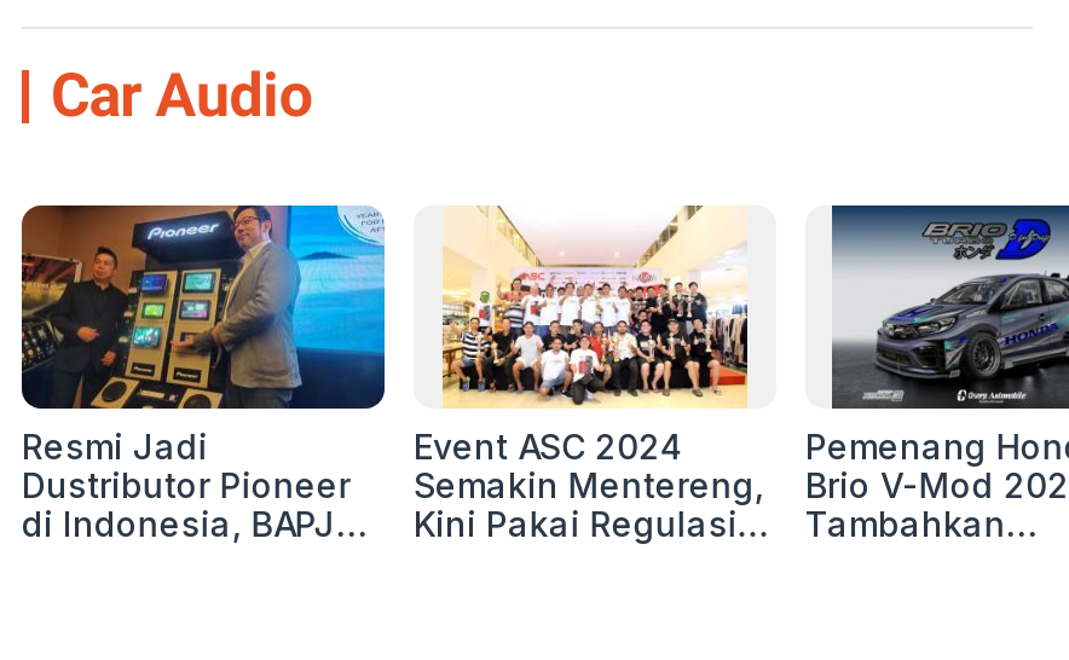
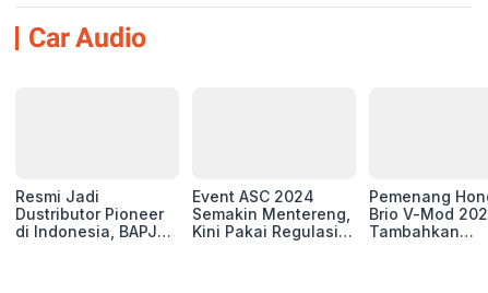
[19,203,387,411] [image] -> none
[440,203,750,409] [image] -> none
[830,203,1062,411] [image] -> none

